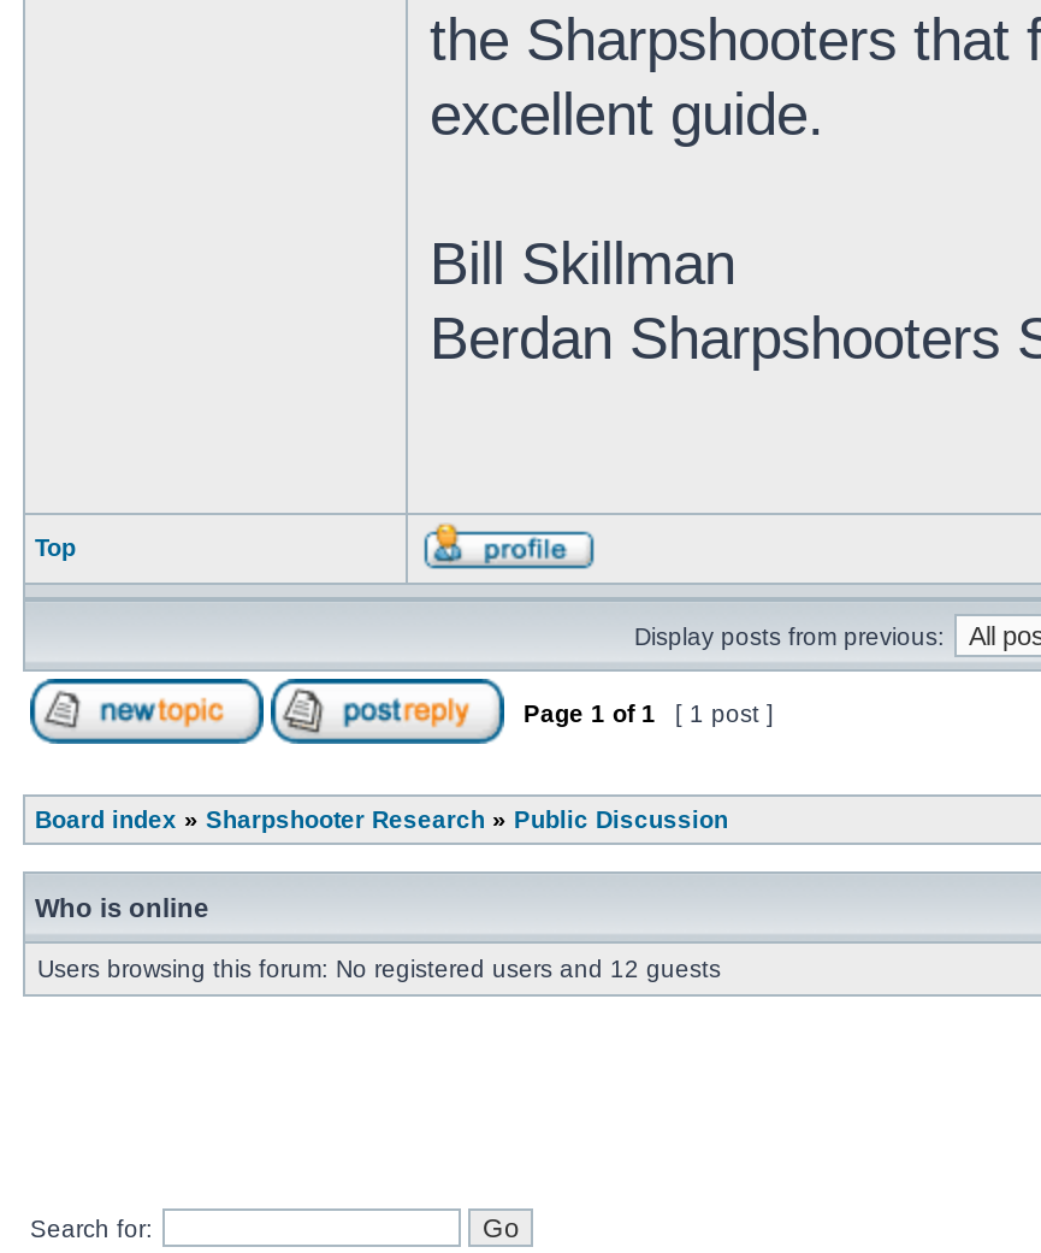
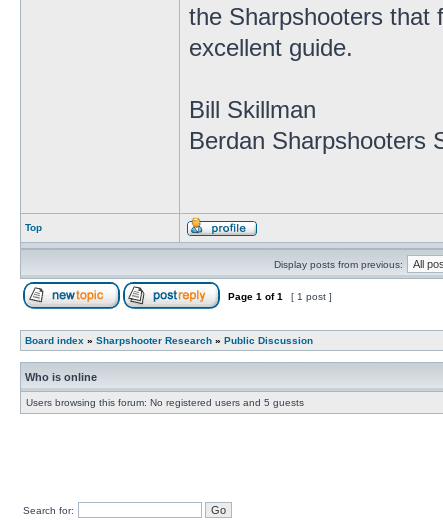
[37,956,721,982] Users browsing this forum: No registered users and 12 guests -> [26,397,304,408] Users browsing this forum: No registered users and 5 guests

